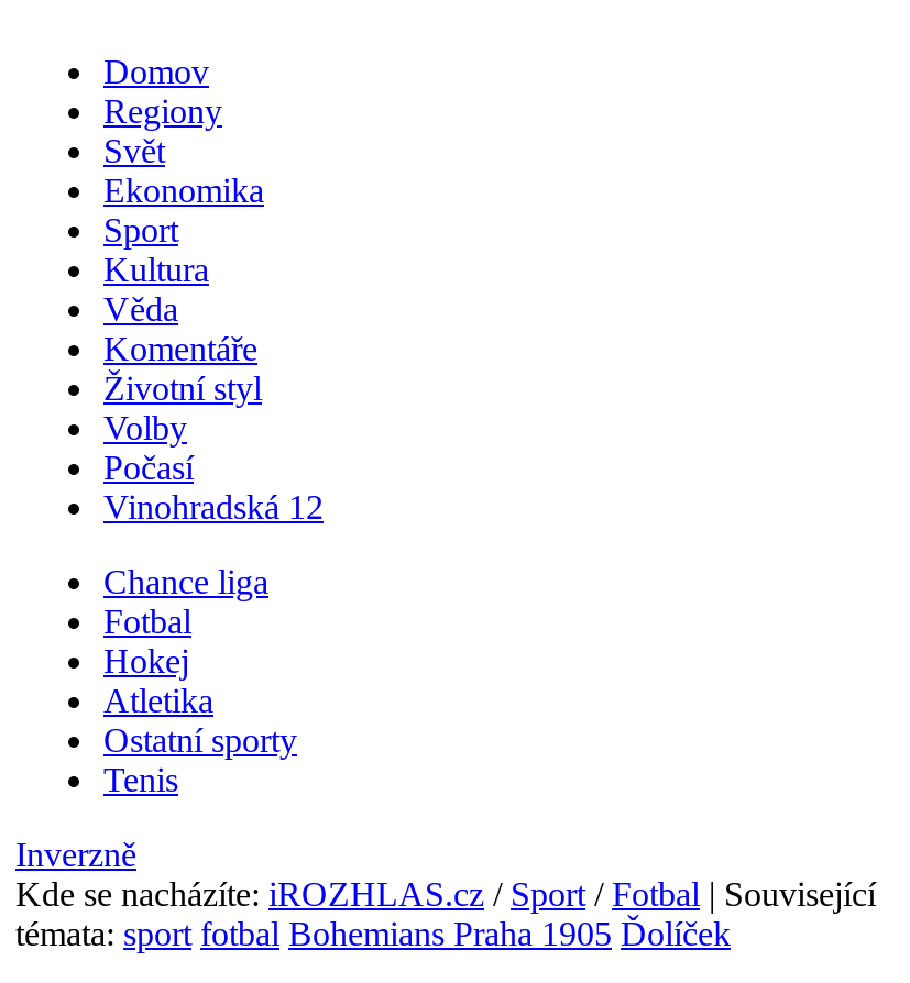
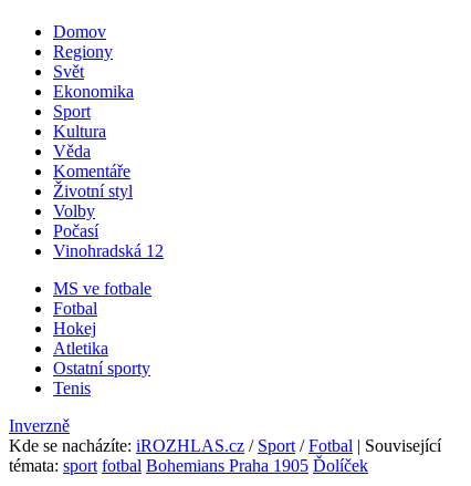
[103,564,268,601] Chance liga -> [53,279,151,298] MS ve fotbale

